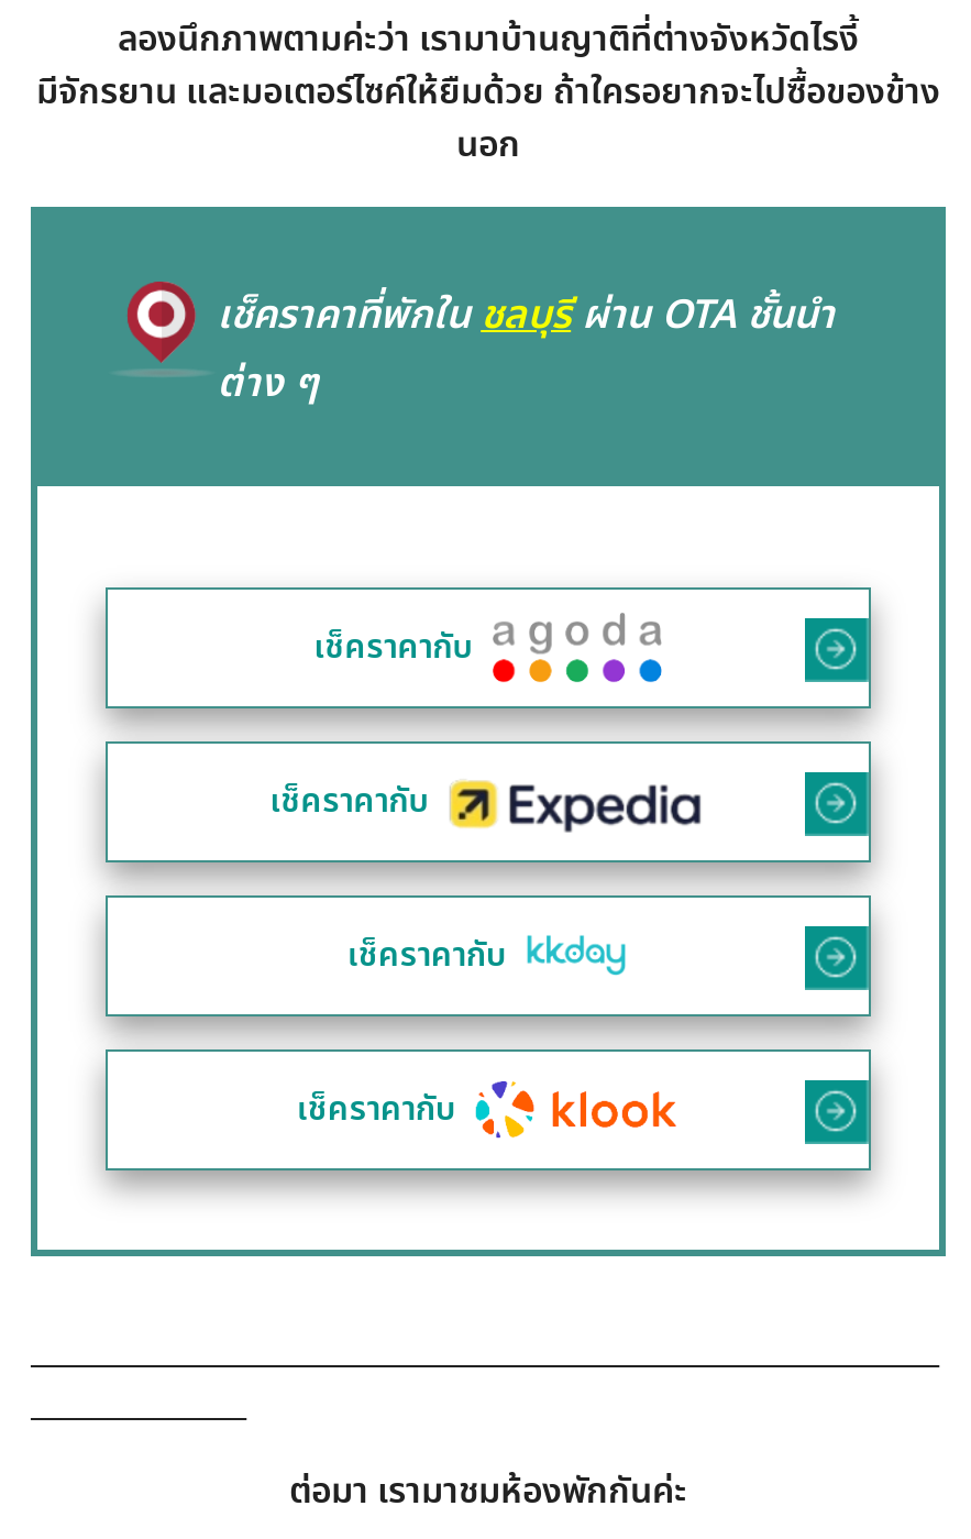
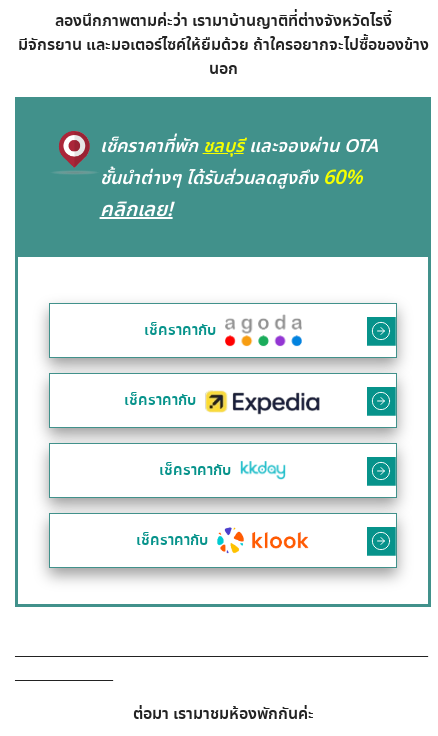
[217,286,835,411] เช็คราคาที่พักในชลบุรีผ่าน OTA ชั้นนำ | ต่าง ๆ -> [100,133,378,224] เช็คราคาที่พักชลบุรีและจองผ่าน OTA | ชั้นนำต่างๆ ได้รับส่วนลดสูงถึง60% | คลิกเลย!

